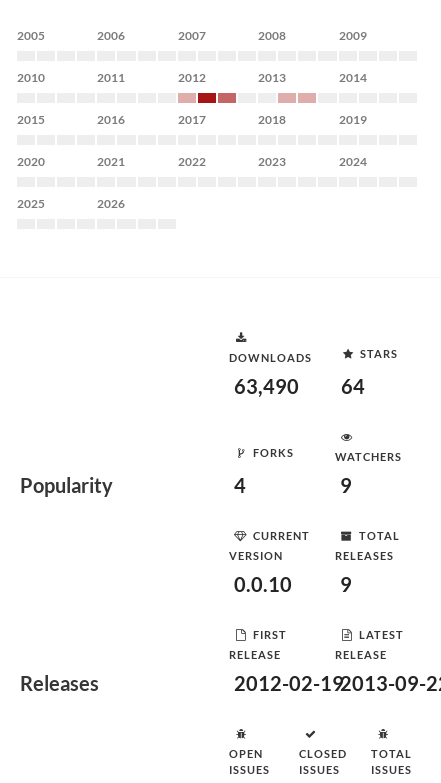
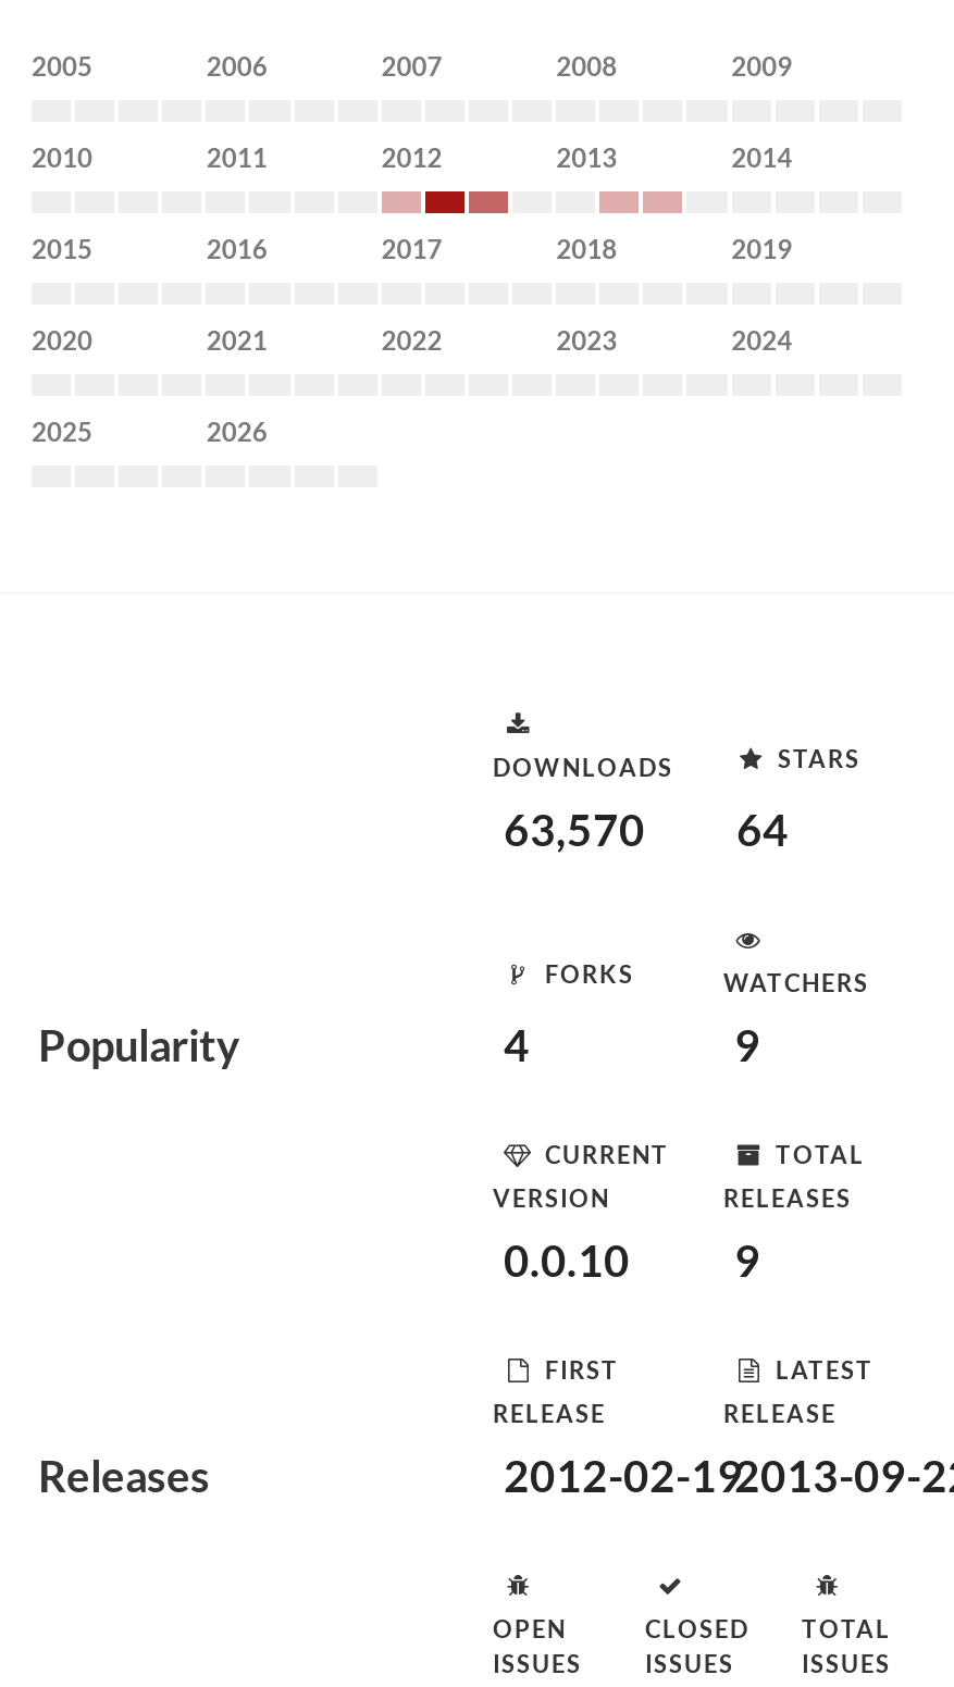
[234,374,365,398] 63,490 64 -> [504,803,789,855] 63,570 64

